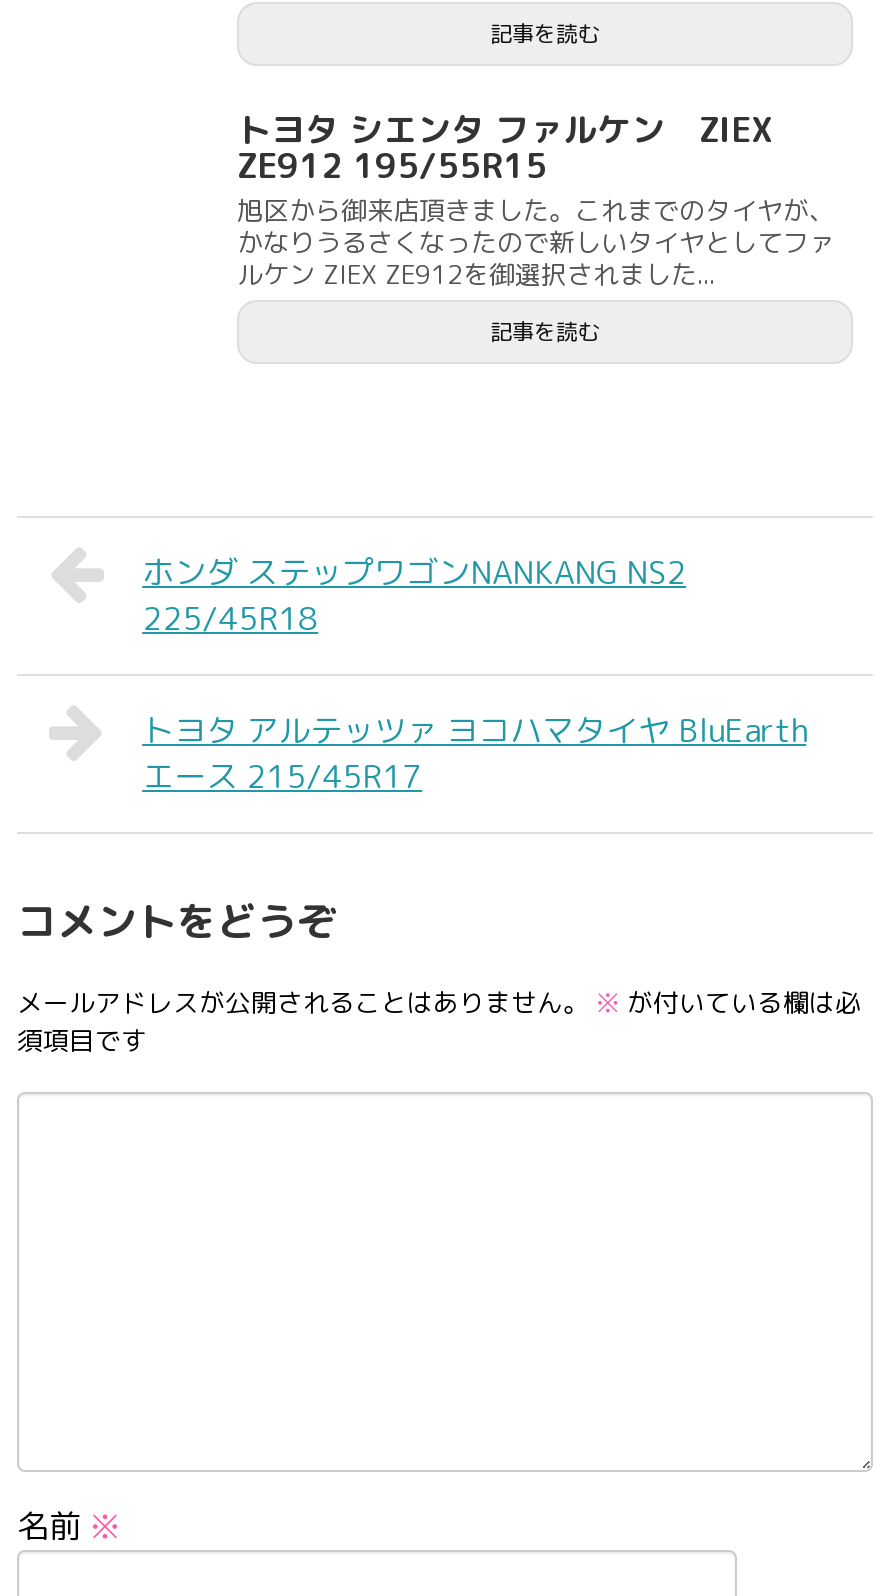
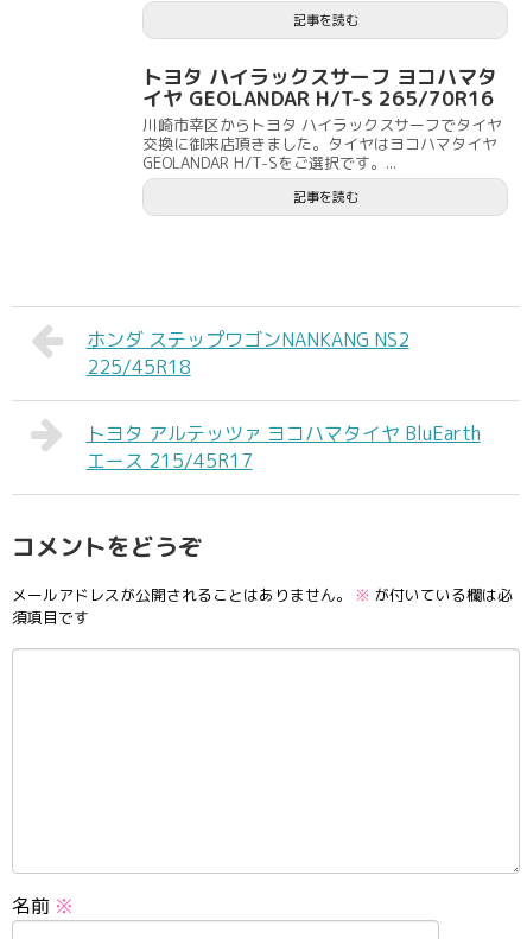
[237,107,835,293] トヨタ シエンタ ファルケン ZIEX | ZE912 195/55R15 | 旭区から御来店頂きました。これまでのタイヤが、 | かなりうるさくなったので新しいタイヤとしてファ | ルケン ZIEX ZE912を御選択されました... -> [142,63,502,174] トヨタ ハイラックスサーフ ヨコハマタ | イヤ GEOLANDAR H/T-S 265/70R16 | 川崎市幸区からトヨタ ハイラックスサーフでタイヤ | 交換に御来店頂きました。タイヤはヨコハマタイヤ | GEOLANDAR H/T-Sをご選択です。...

